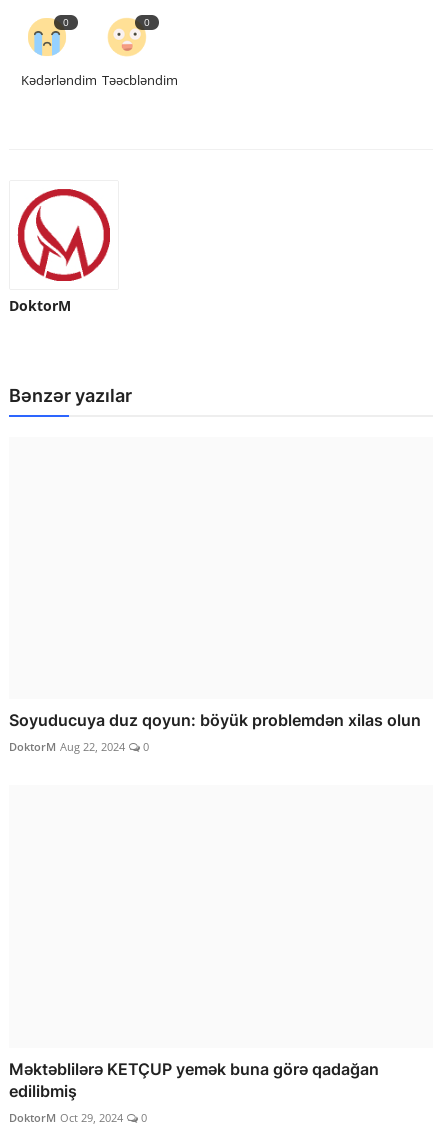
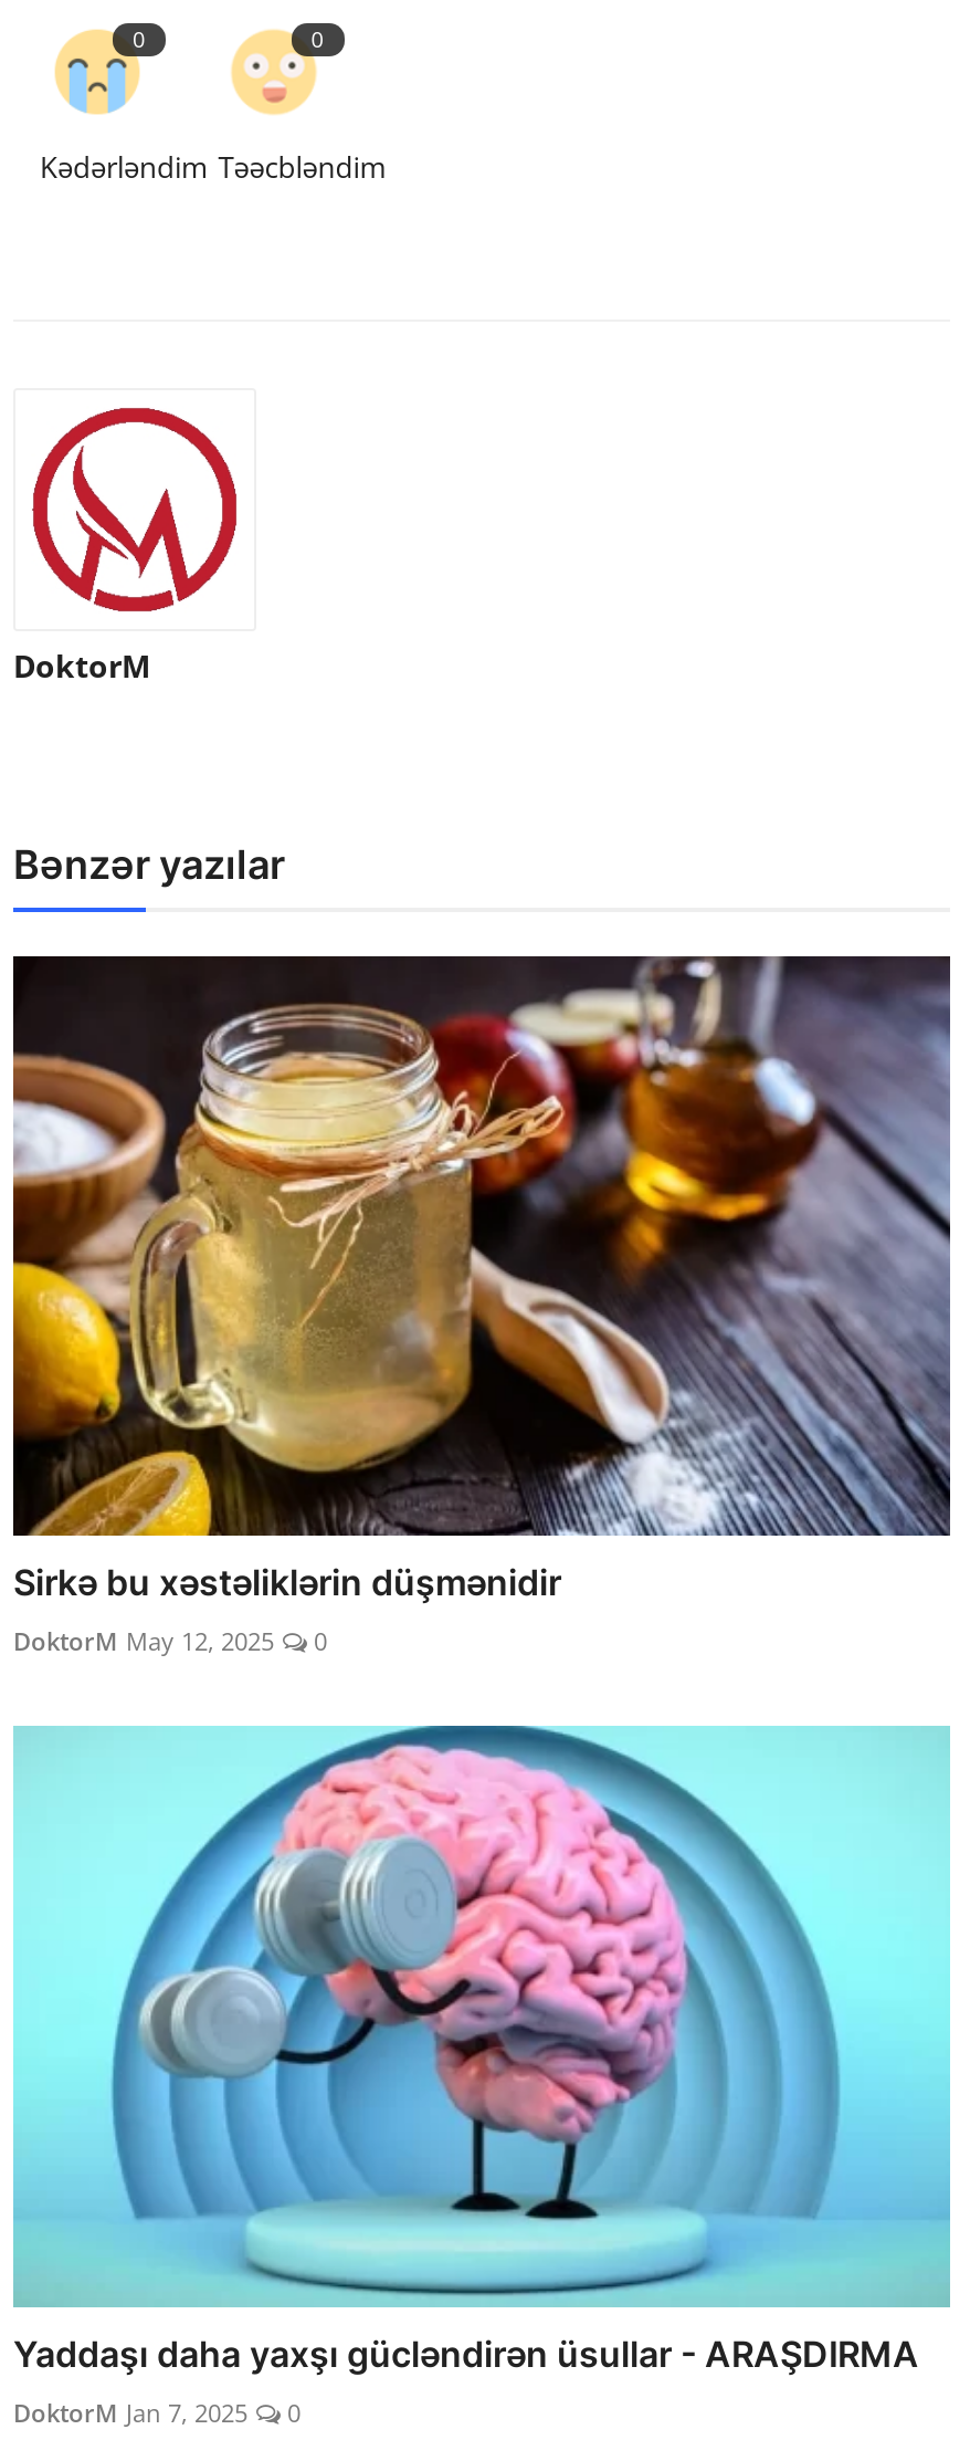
none -> [11,954,952,1538] [image]
[9,710,421,754] Soyuducuya duz qoyun: böyük problemdən xilas olun | DoktorM Aug 22, 2024 -> [13,1561,561,1658] Sirkə bu xəstəliklərin düşmənidir | DoktorM May 12, 2025
none -> [11,1724,952,2310] [image]
[9,1059,379,1125] Məktəblilərə KETÇUP yemək buna görə qadağan | edilibmiş | DoktorM Oct 29, 2024 -> [13,2331,919,2429] Yaddaşı daha yaxşı gücləndirən üsullar - ARAŞDIRMA | DoktorM Jan 7, 2025

